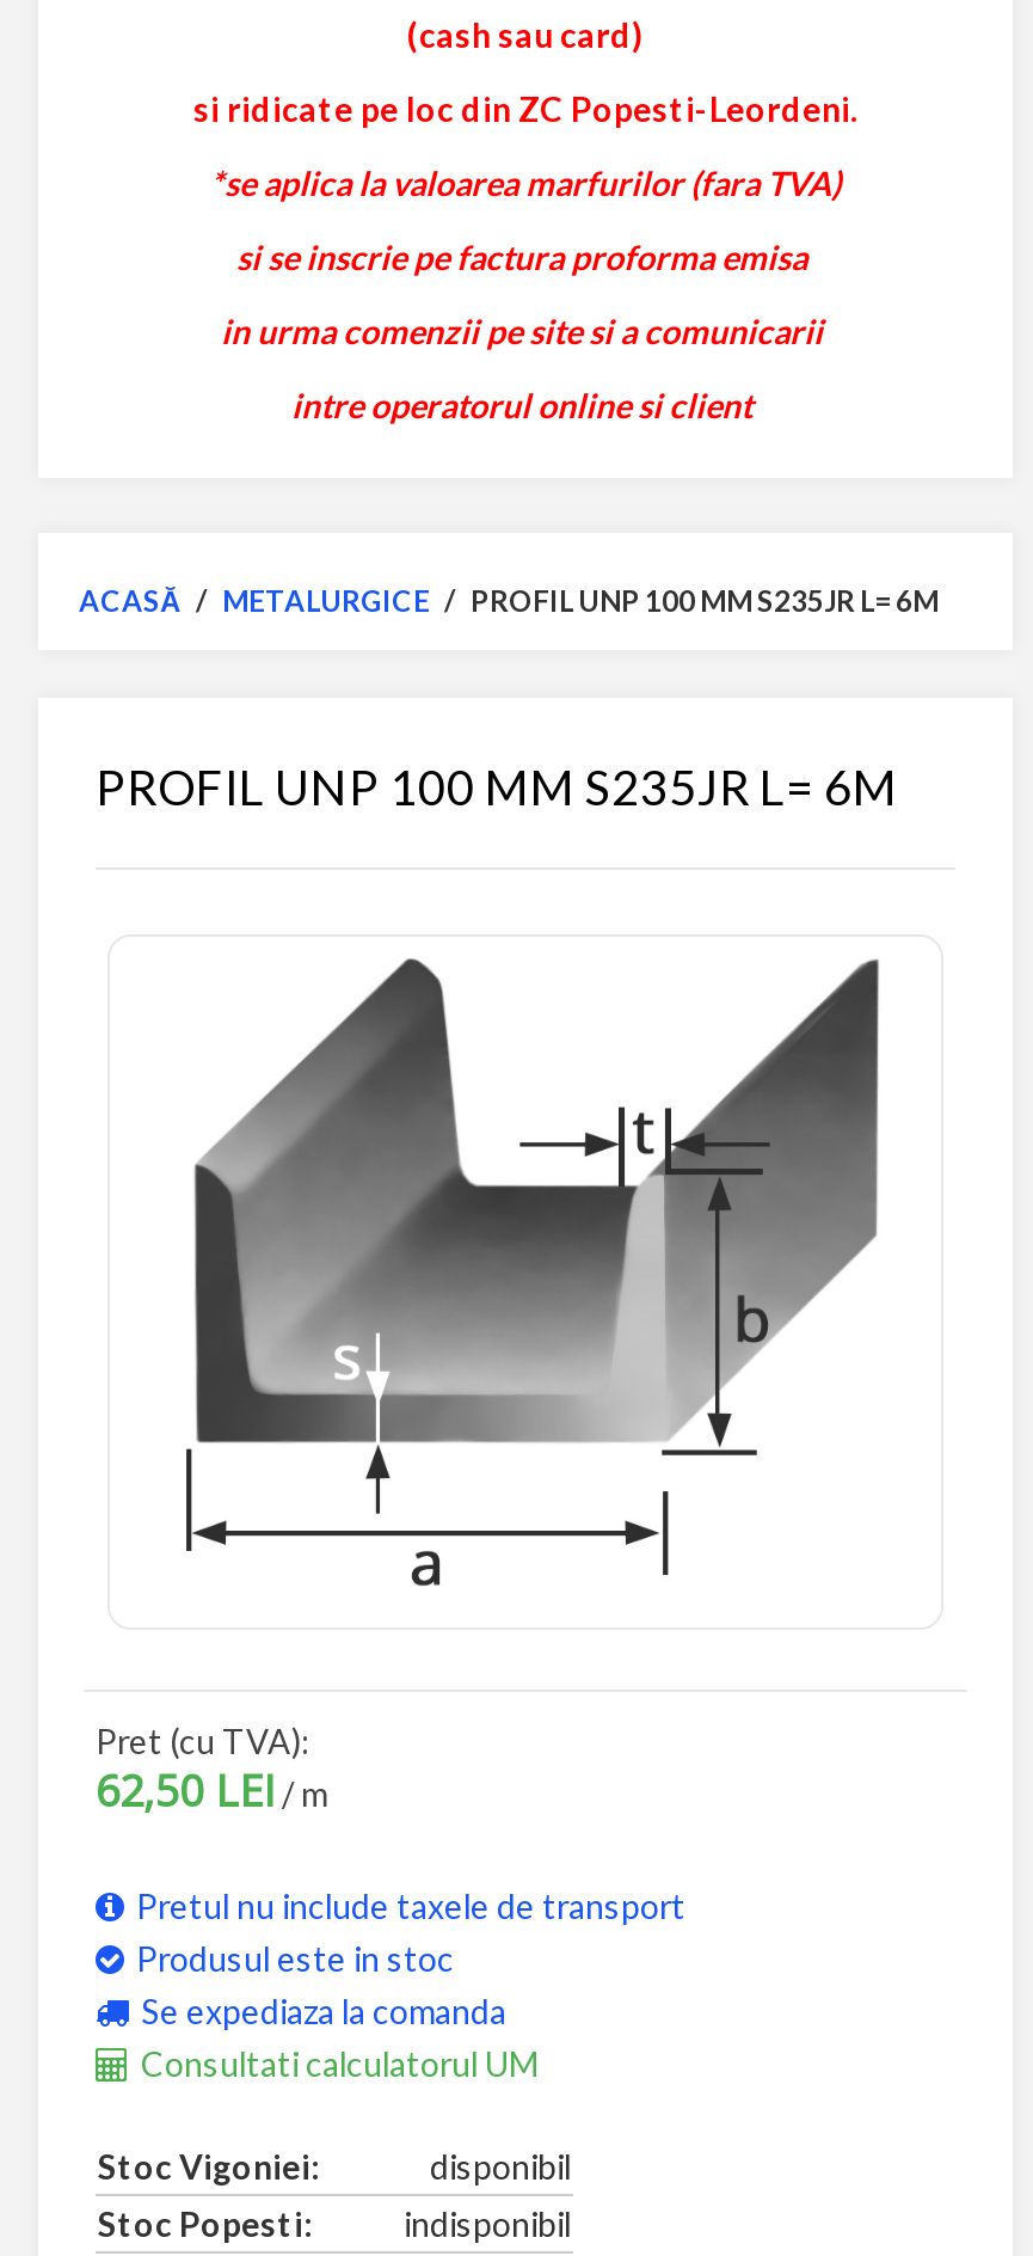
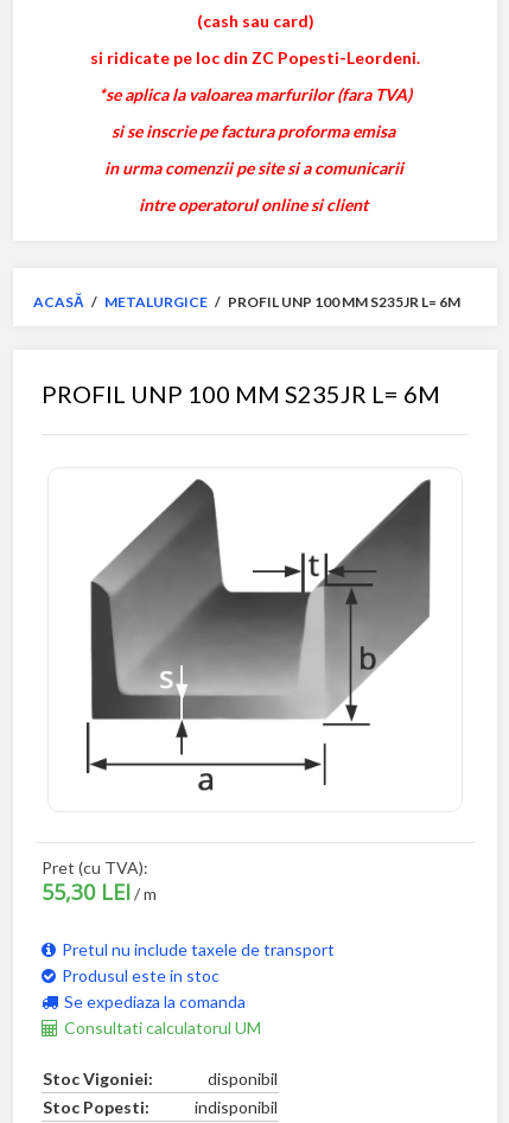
[96,1761,327,1818] 62,50 LEI / m -> [42,877,157,906] 55,30 LEI / m

